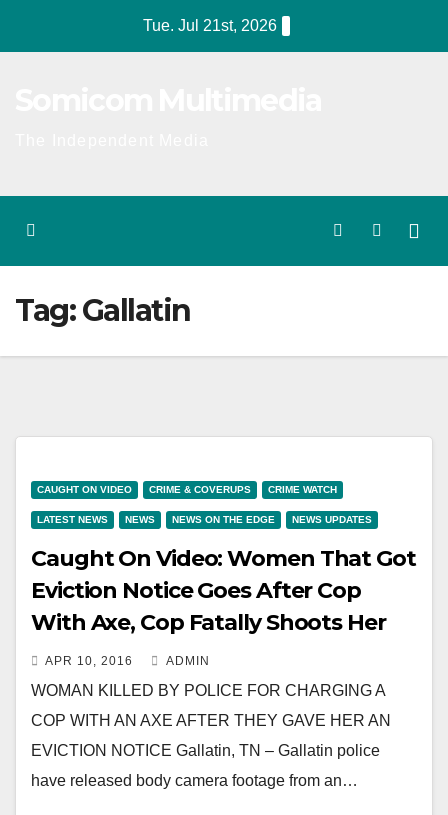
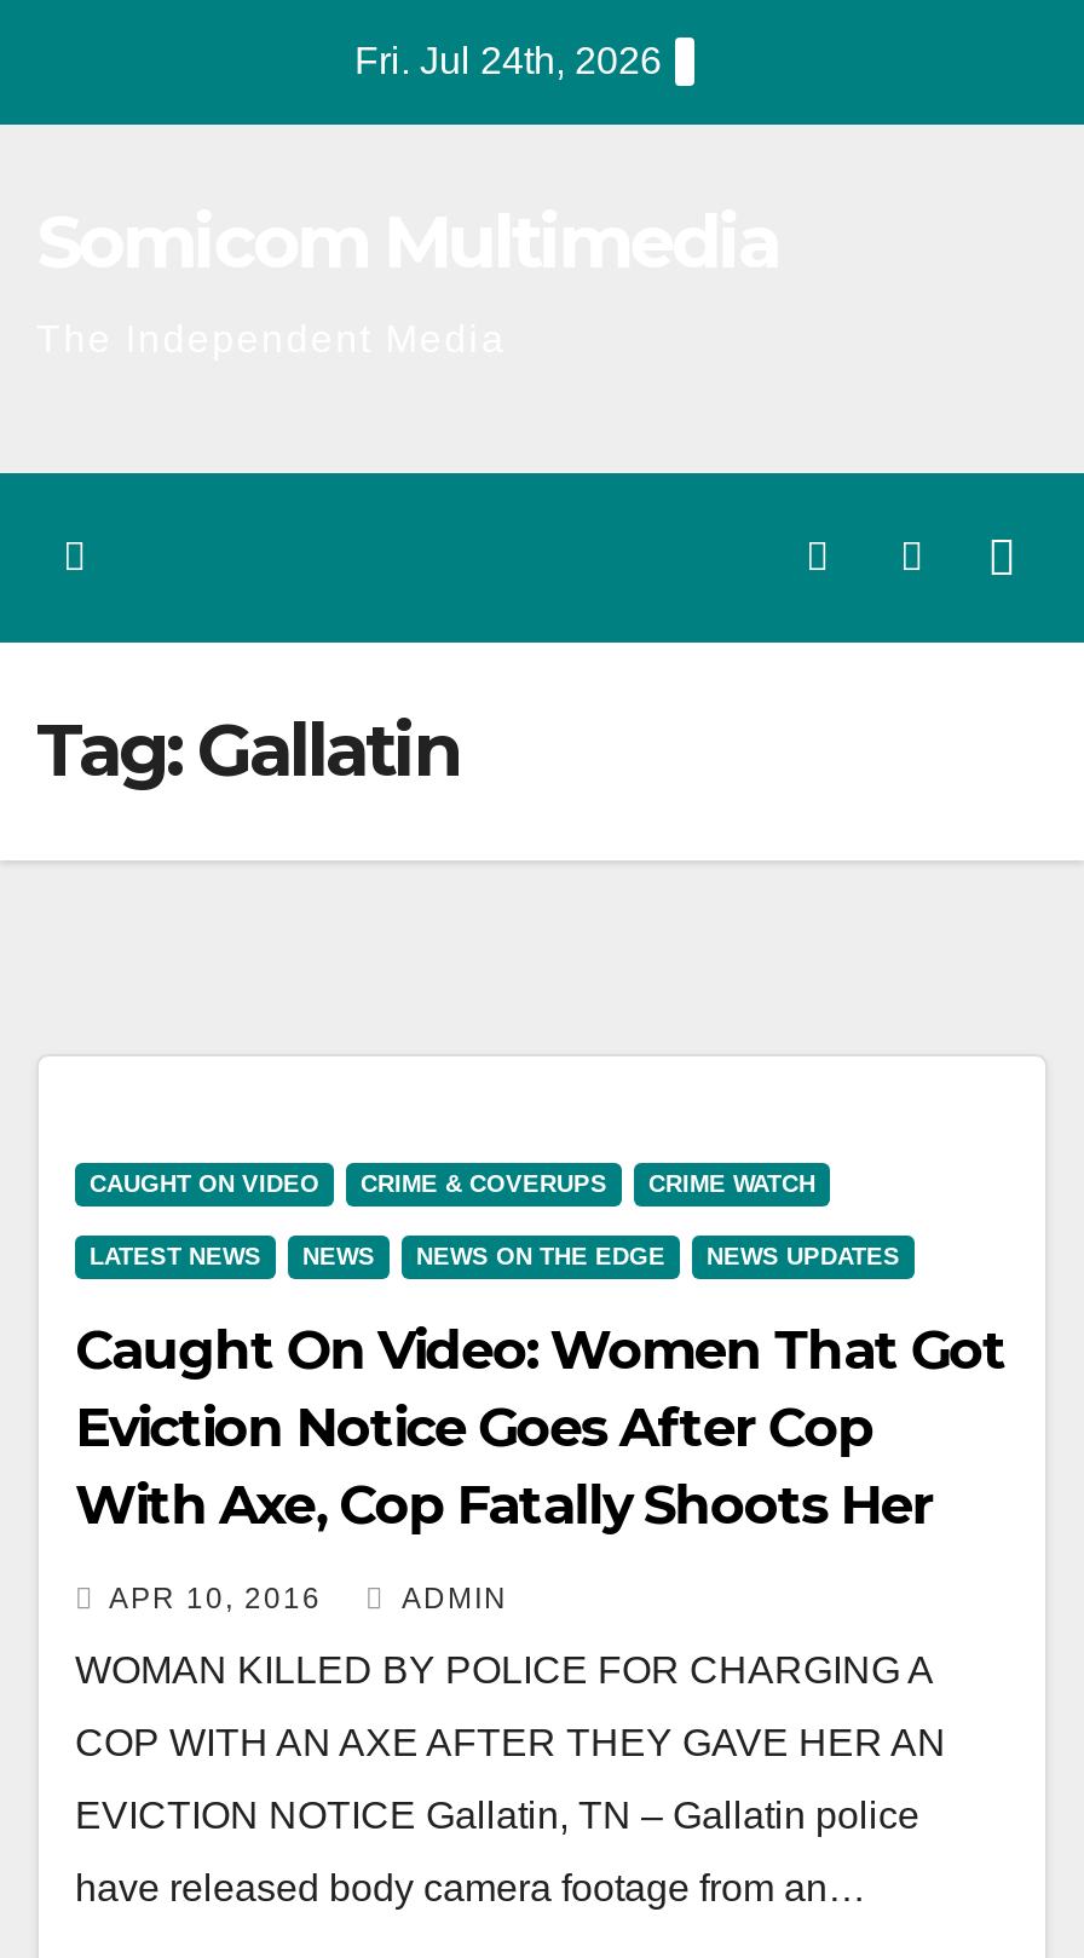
[143,17,277,34] Tue. Jul 21st, 2026 -> [354,40,662,81] Fri. Jul 24th, 2026

